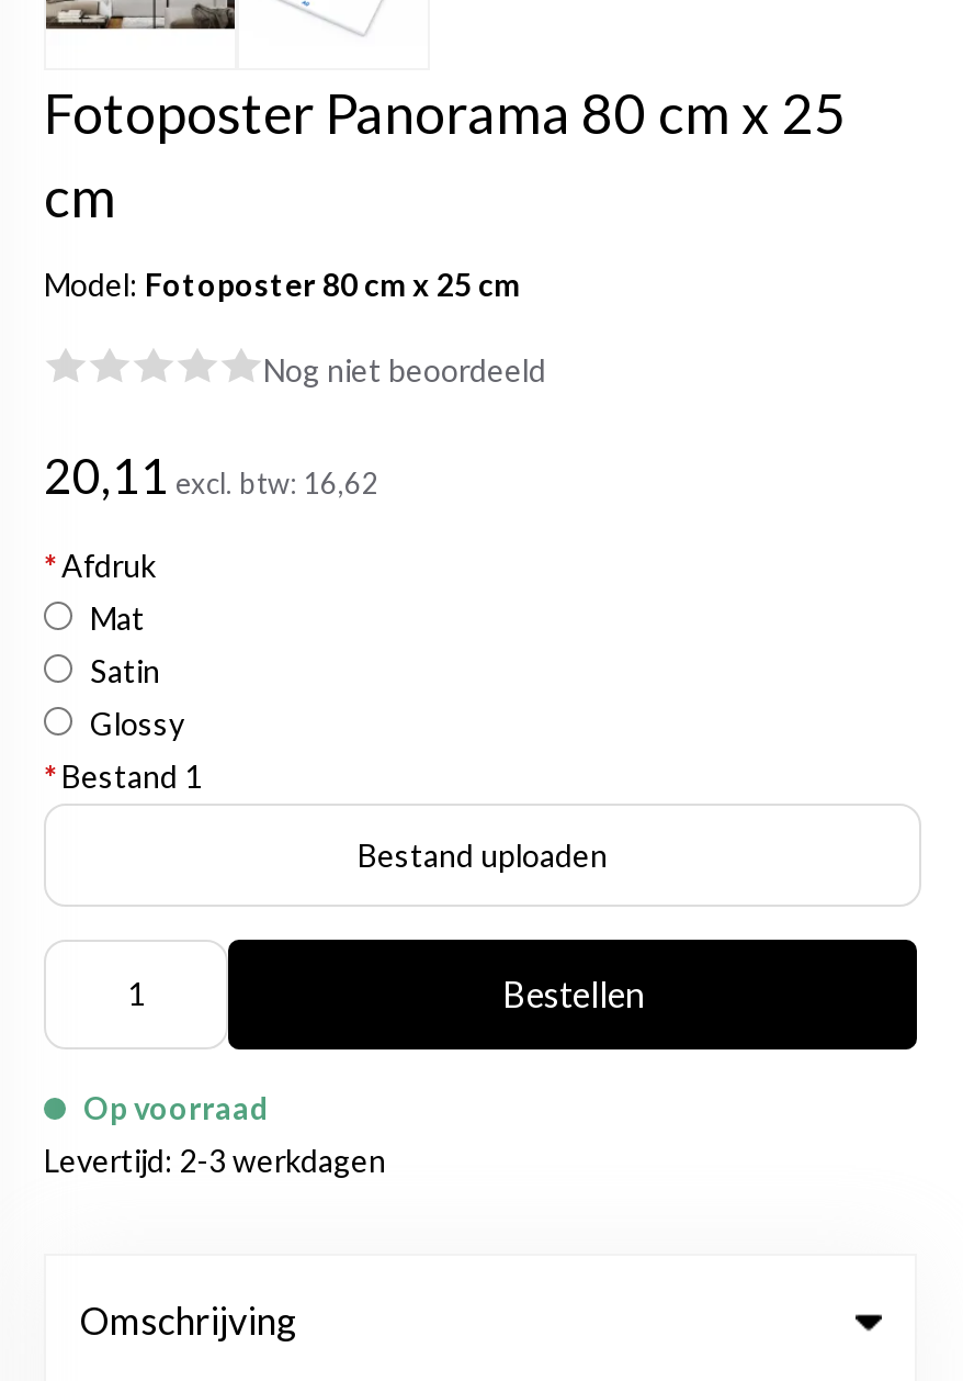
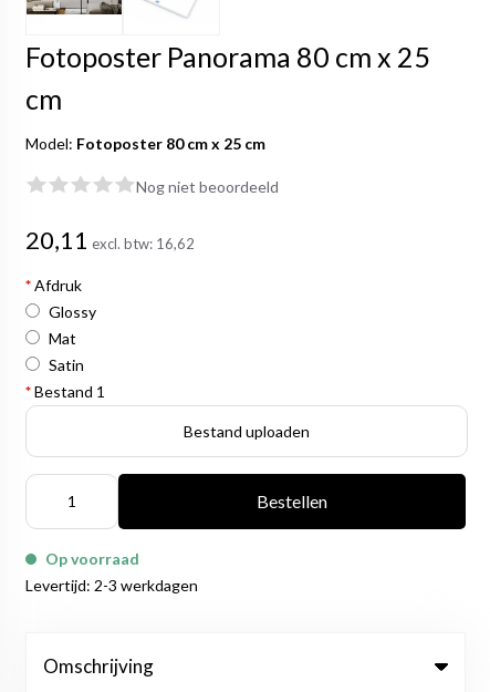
moved [90,600,160,690] -> [49,329,84,374]: Mat | Satin
moved [90,705,184,743] -> [49,302,96,321]: Glossy

